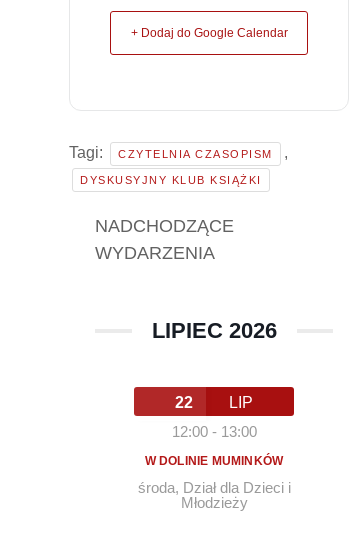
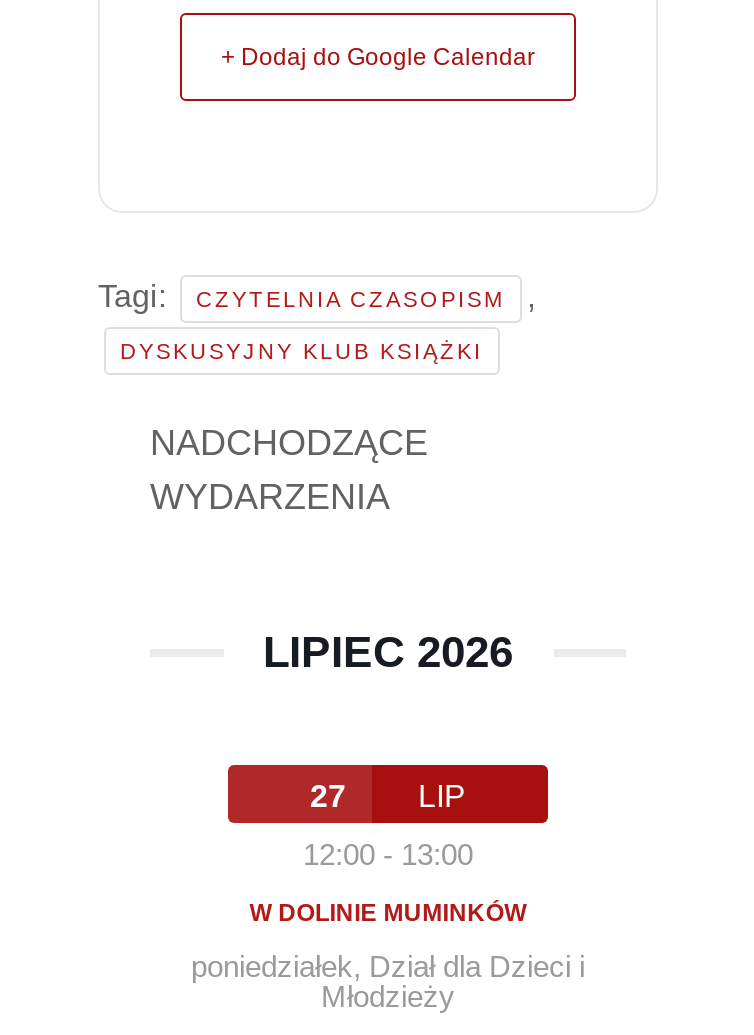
[175,394,253,411] 22 LIP -> [310,779,466,813] 27 LIP
[137,479,290,496] środa, Dział dla Dzieci i -> [191,949,585,983] poniedziałek, Dział dla Dzieci i

